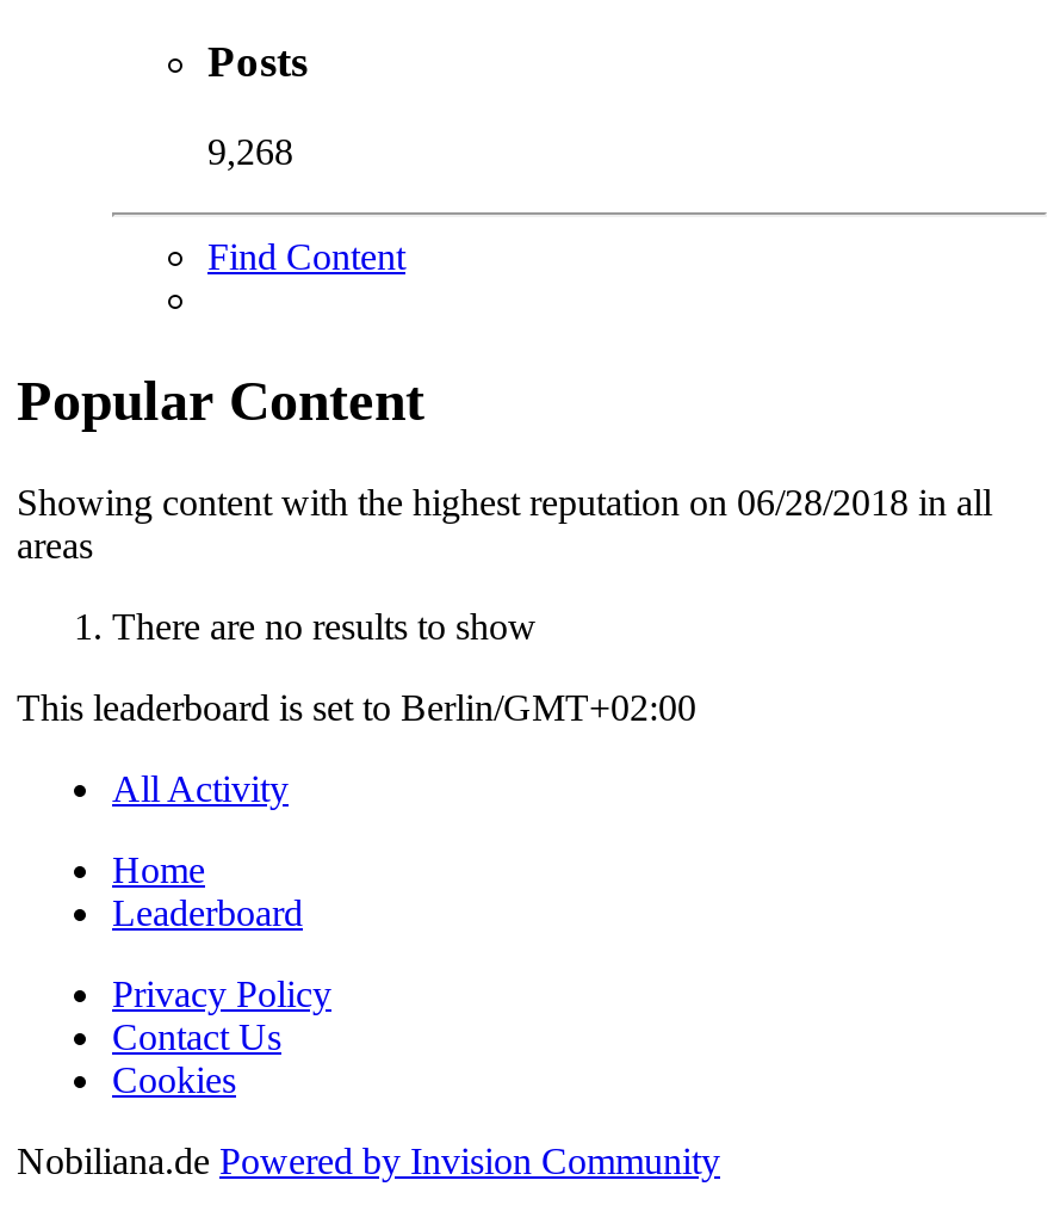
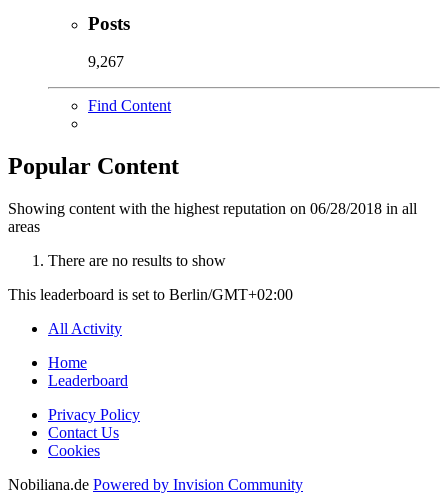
[207,132,293,173] 9,268 -> [88,53,124,70] 9,267

